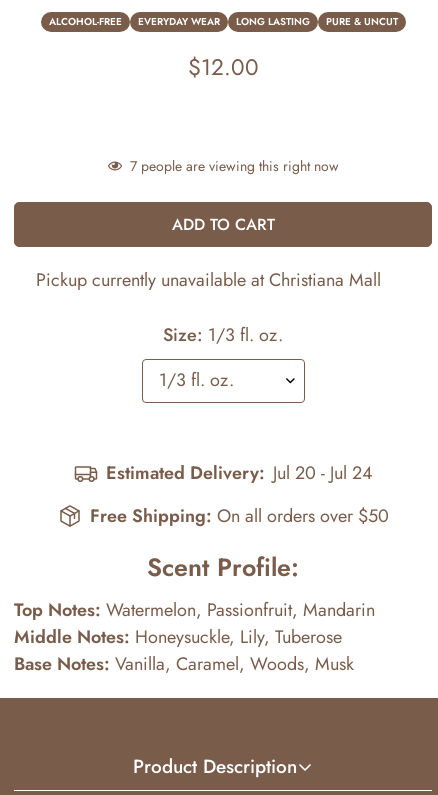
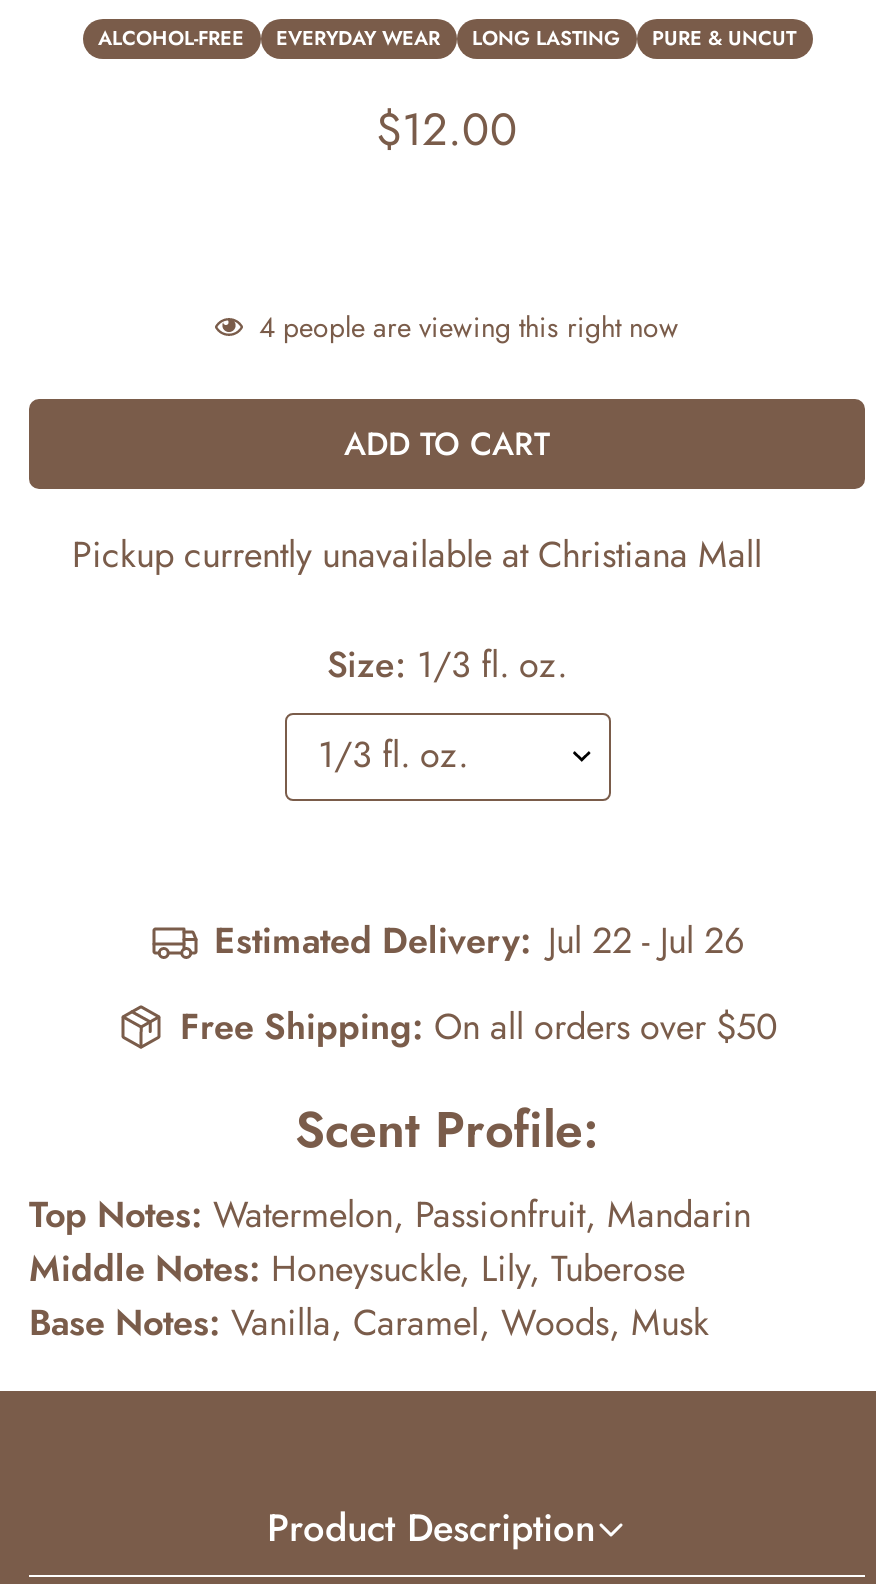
[129,156,338,176] 7 people are viewing this right now -> [259,307,679,347] 4 people are viewing this right now
[105,460,372,486] Estimated Delivery: Jul 20 - Jul 24 -> [214,915,744,967] Estimated Delivery: Jul 22 - Jul 26

